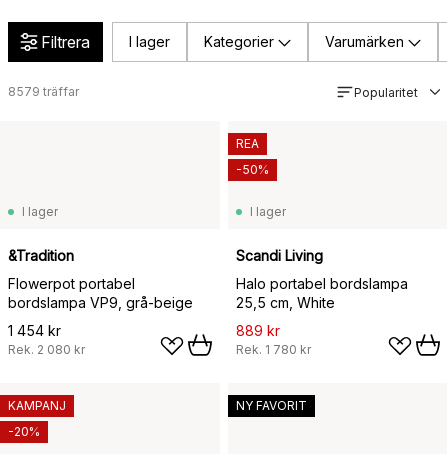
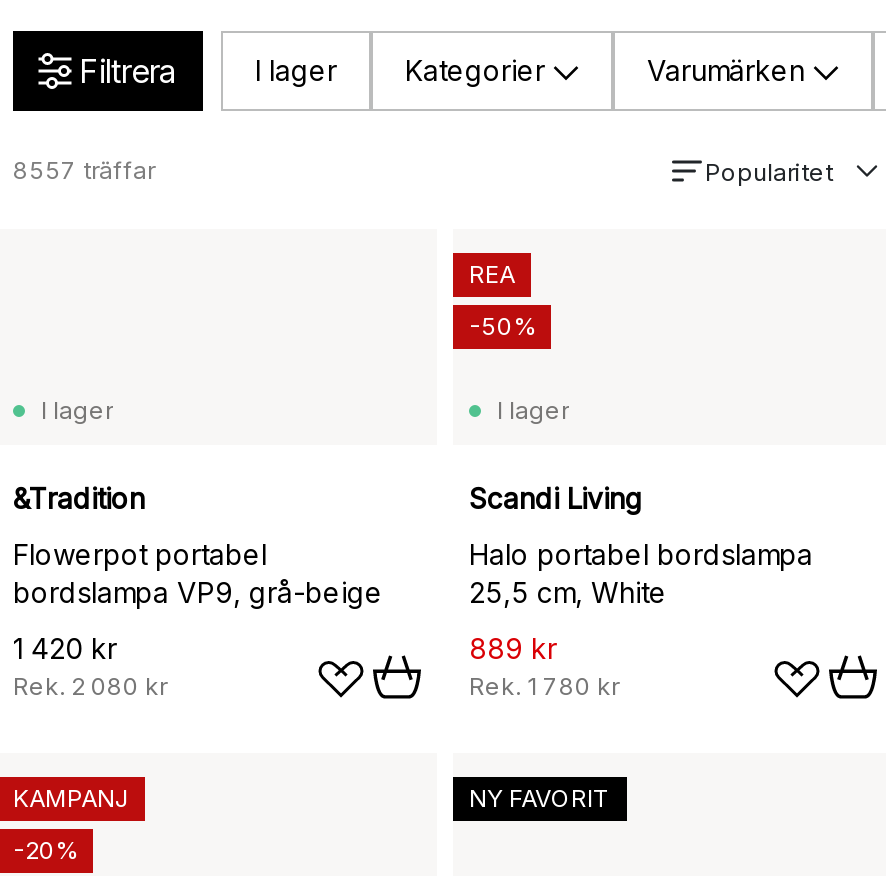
[8,84,79,99] 8579 träffar -> [13,156,155,186] 8557 träffar
[8,322,61,339] 1 454 kr -> [13,632,117,666] 1 420 kr

